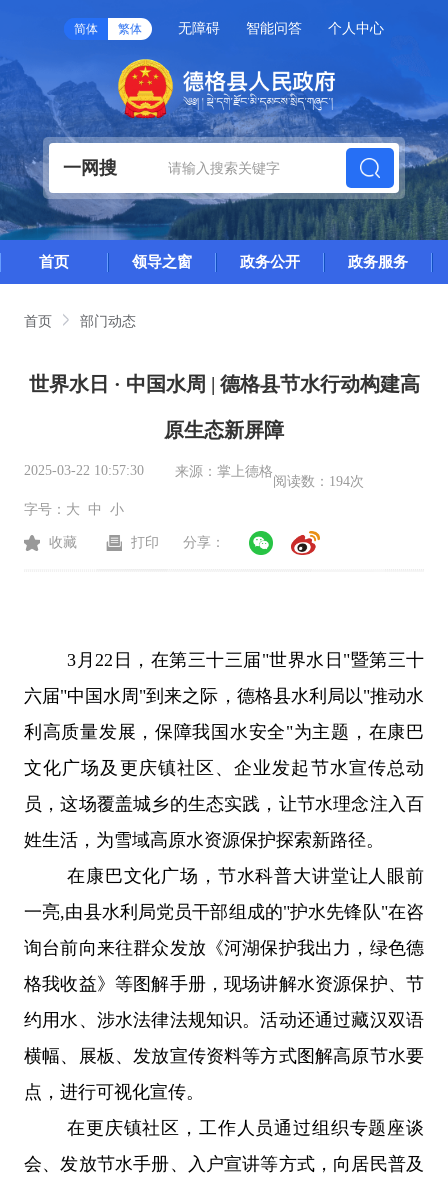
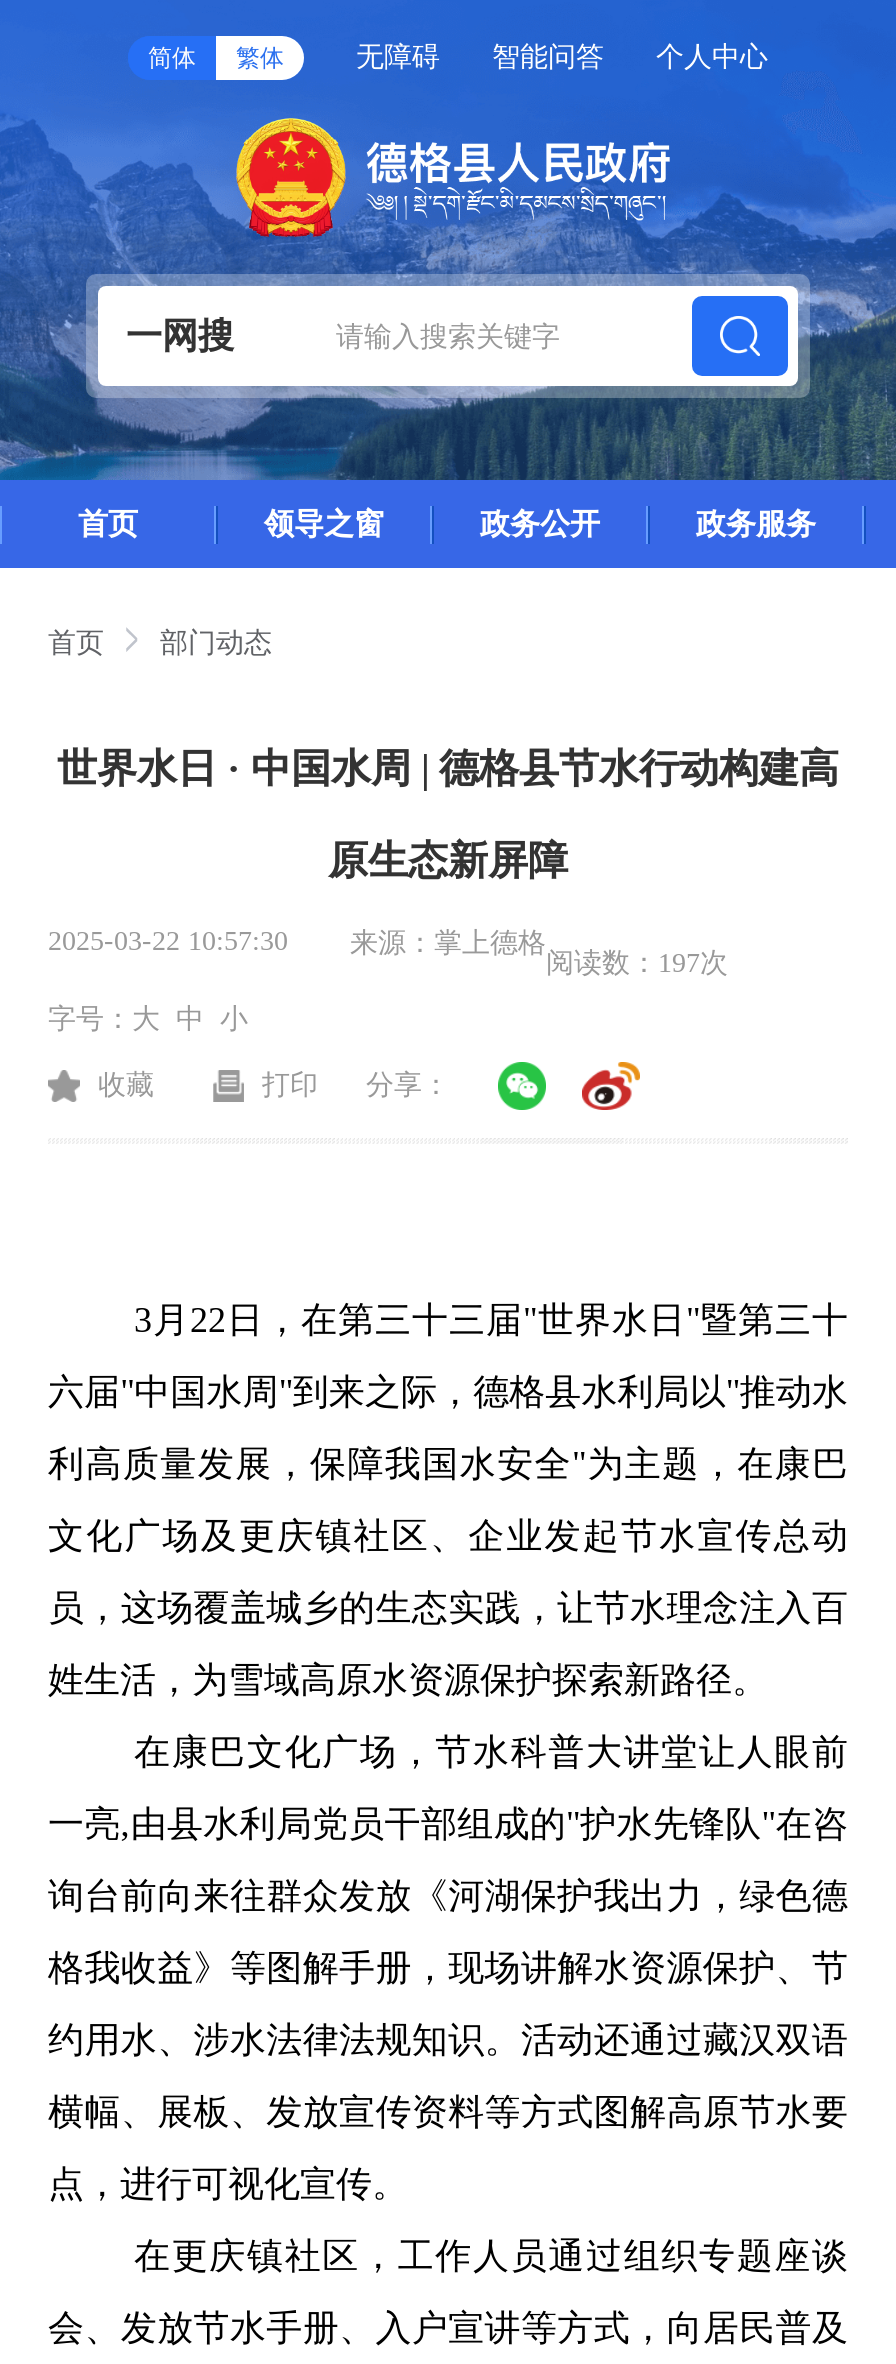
[273,474,364,489] 阅读数：194次 -> [546,948,728,978] 阅读数：197次

